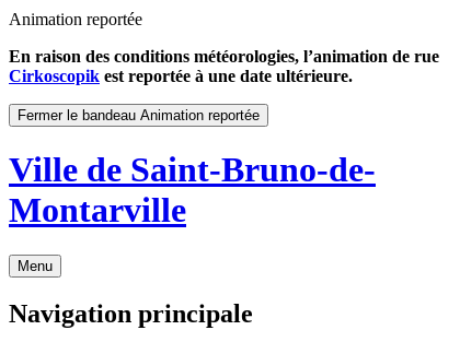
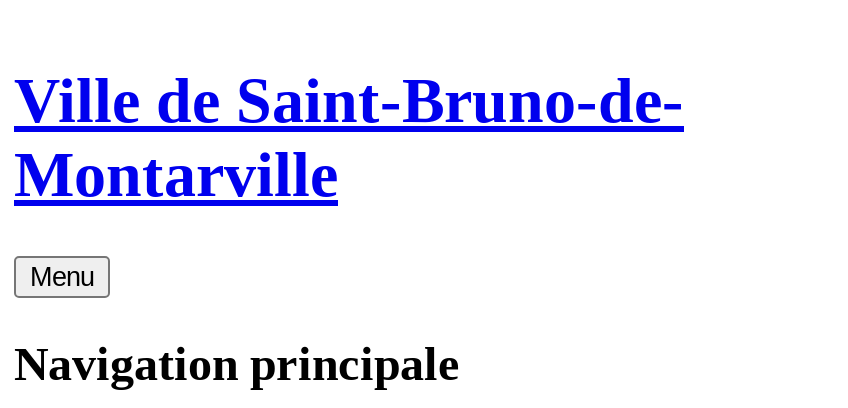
[9,10,439,123] Animation reportée | En raison des conditions météorologies, l’animation de rue | Cirkoscopik est reportée à une date ultérieure. | Fermer le bandeau Animation reportée -> none

